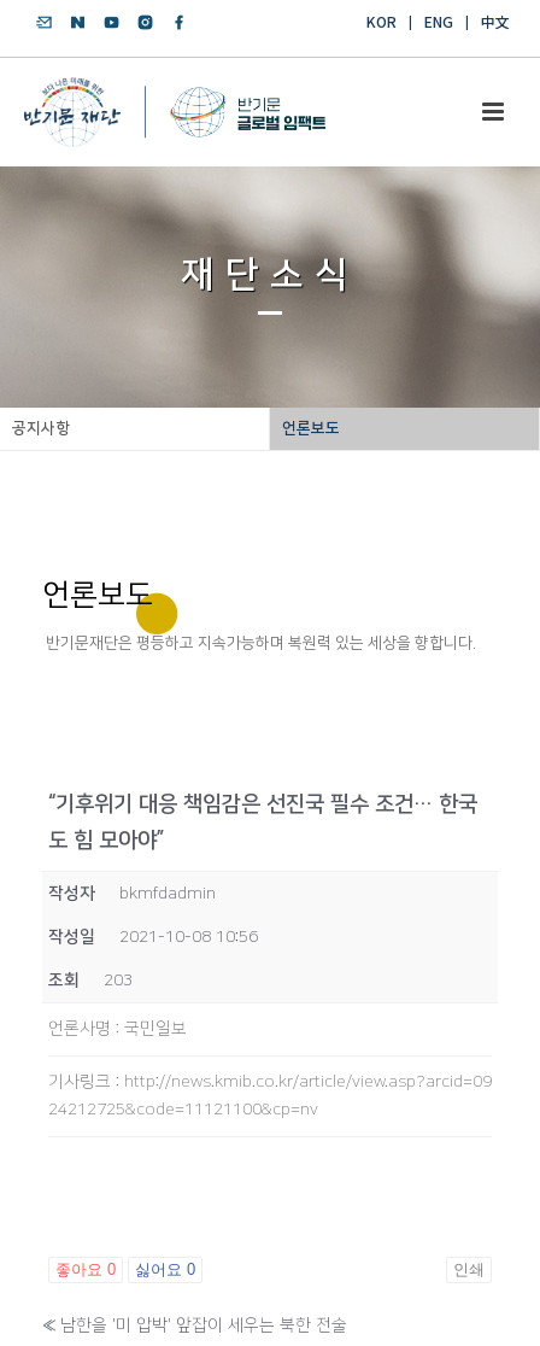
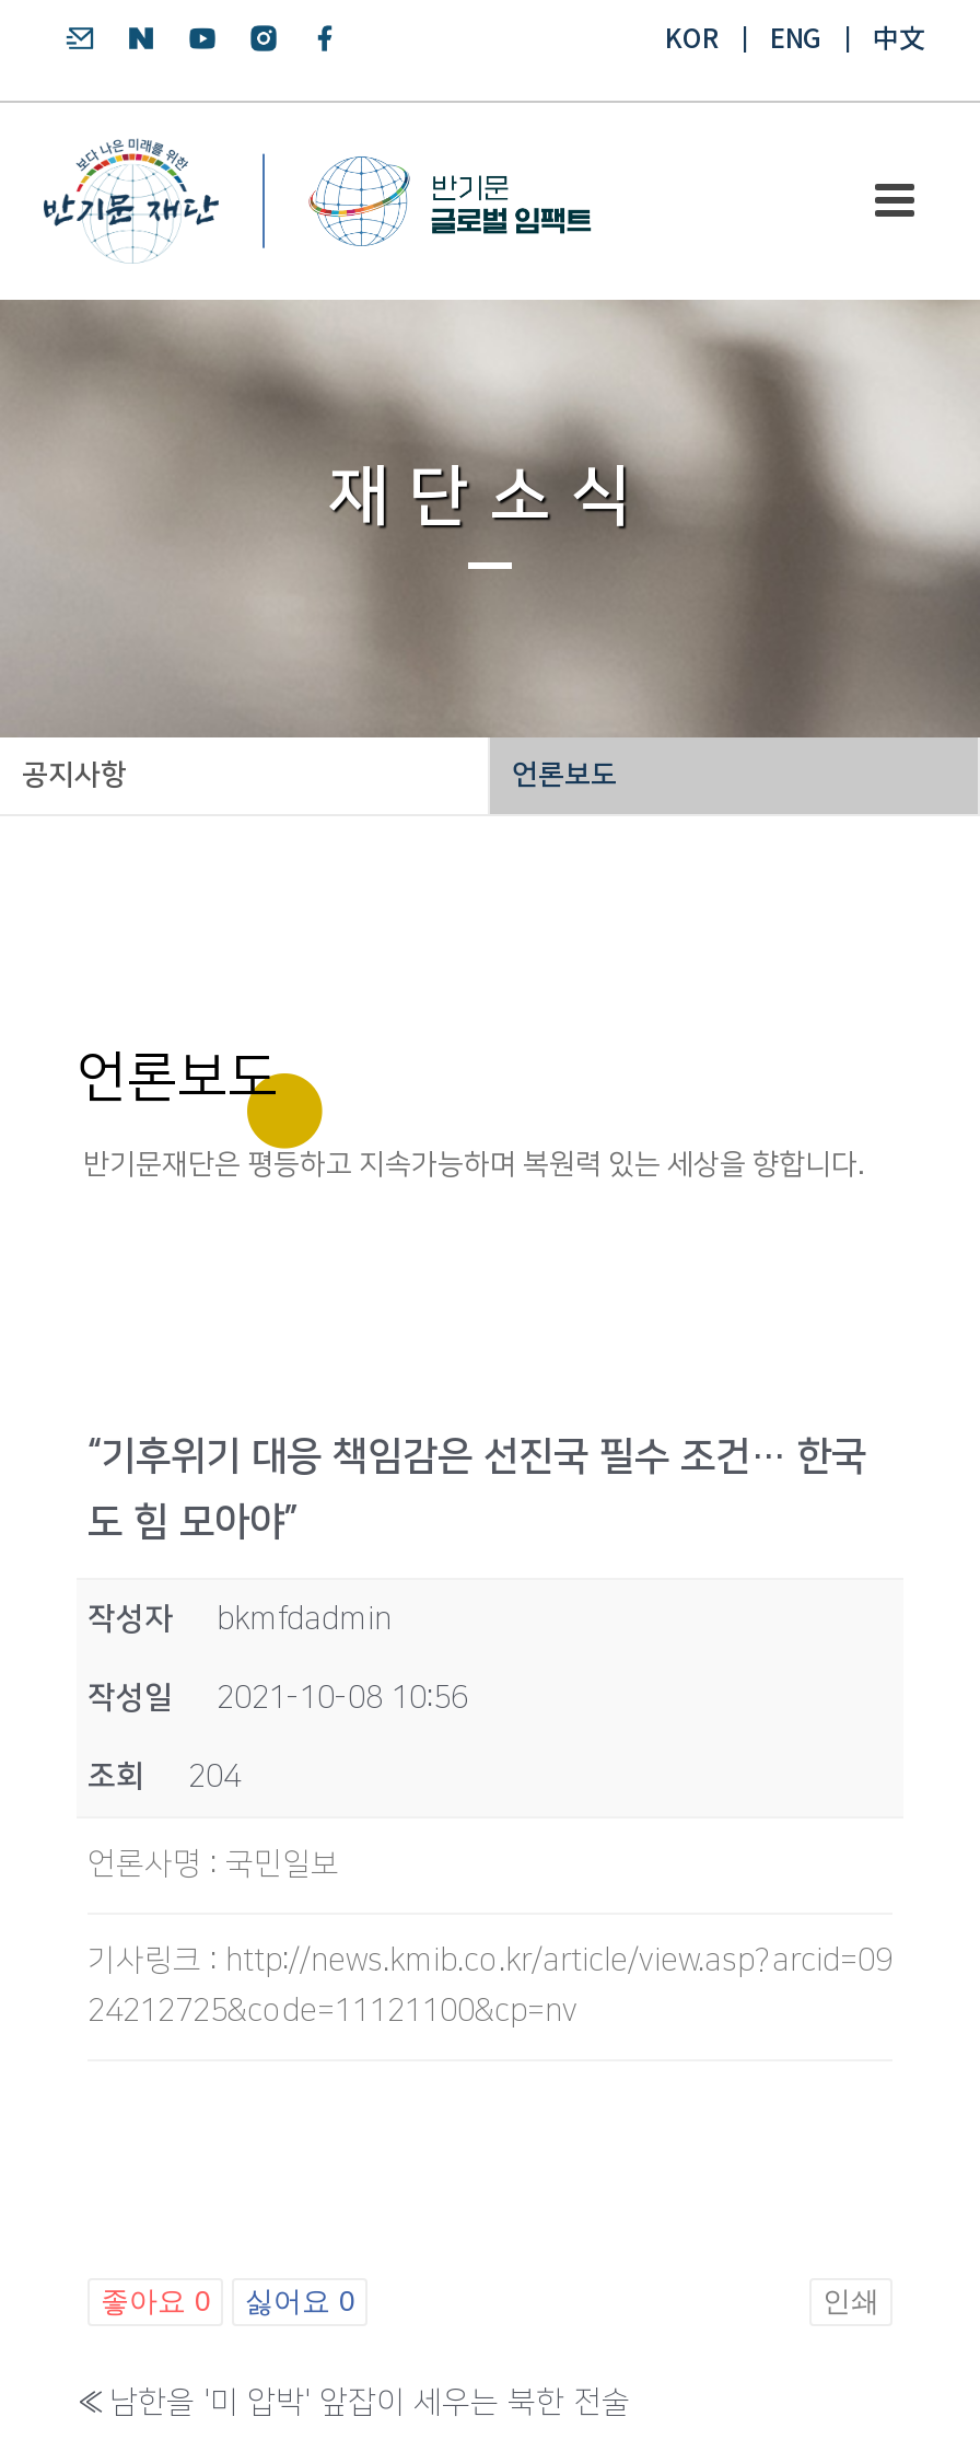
[48,971,133,990] 조회 203 -> [87,1759,241,1794] 조회 204

